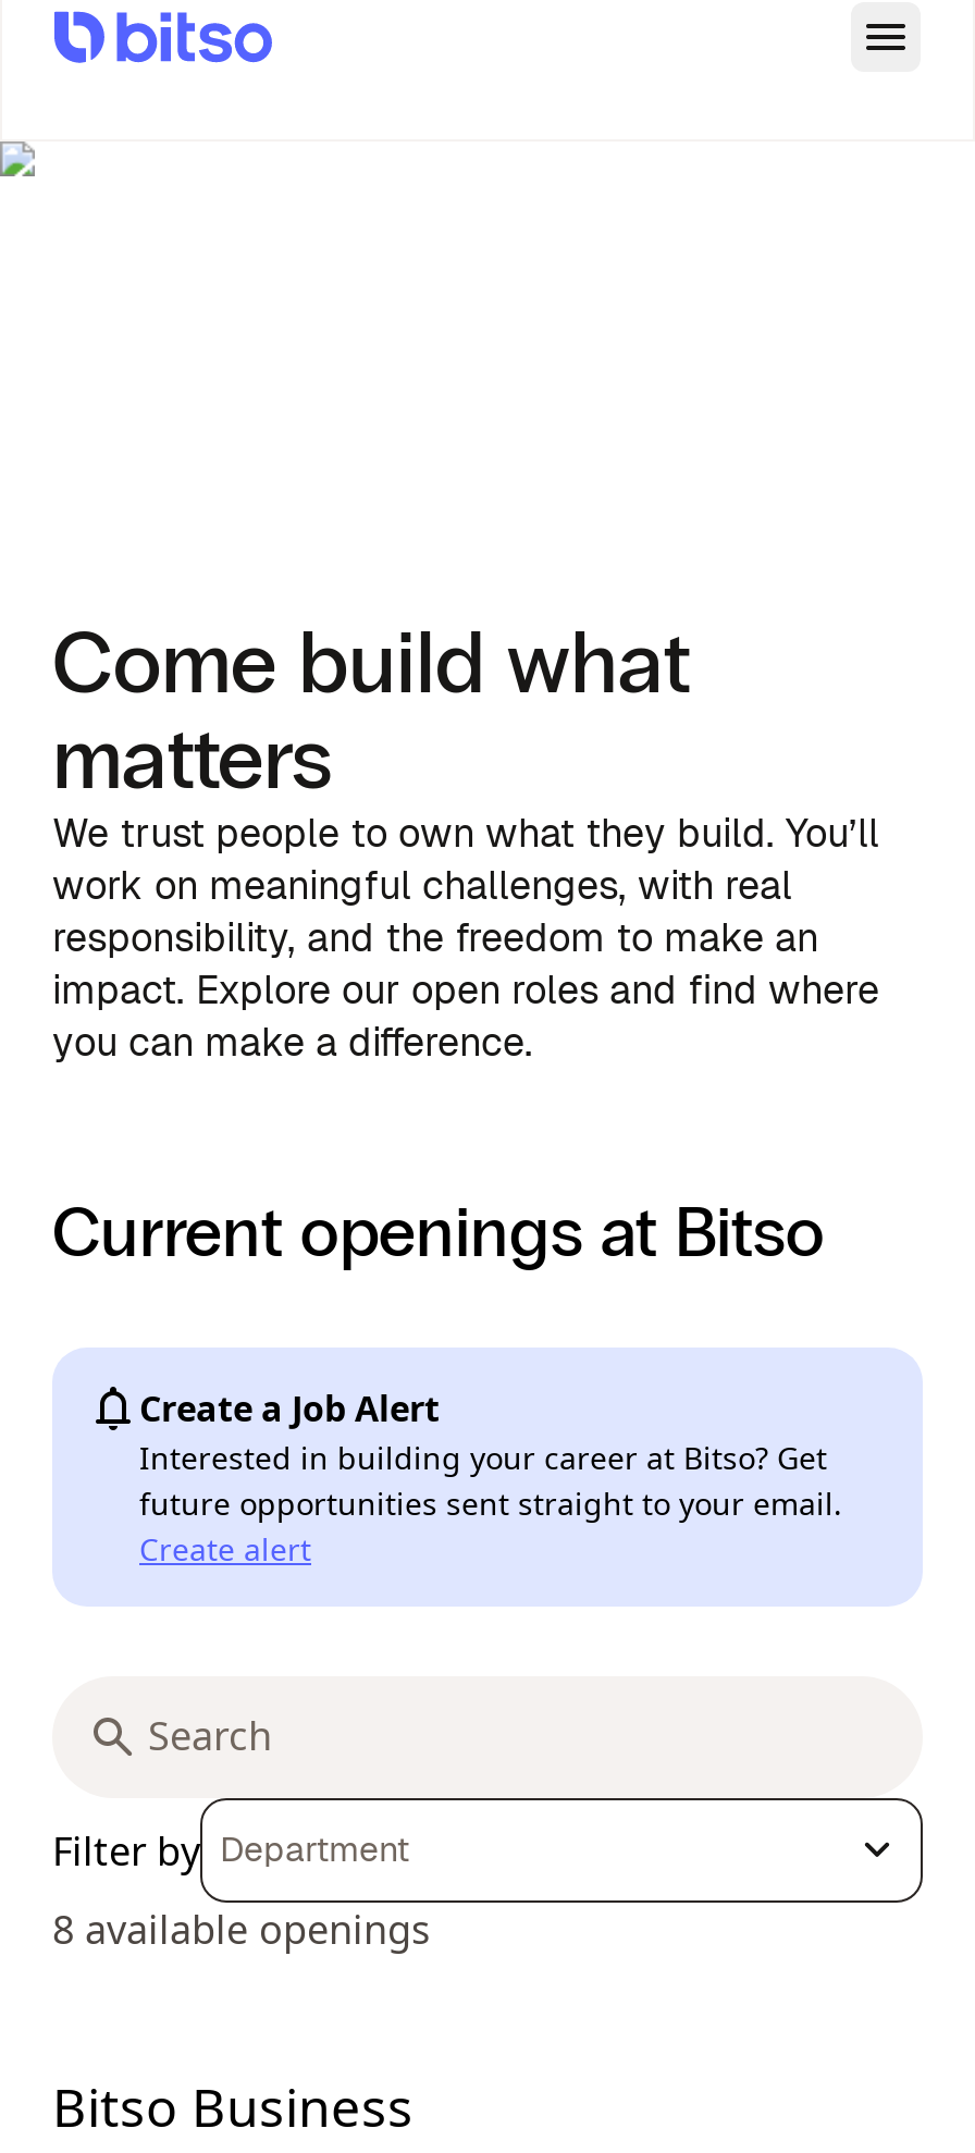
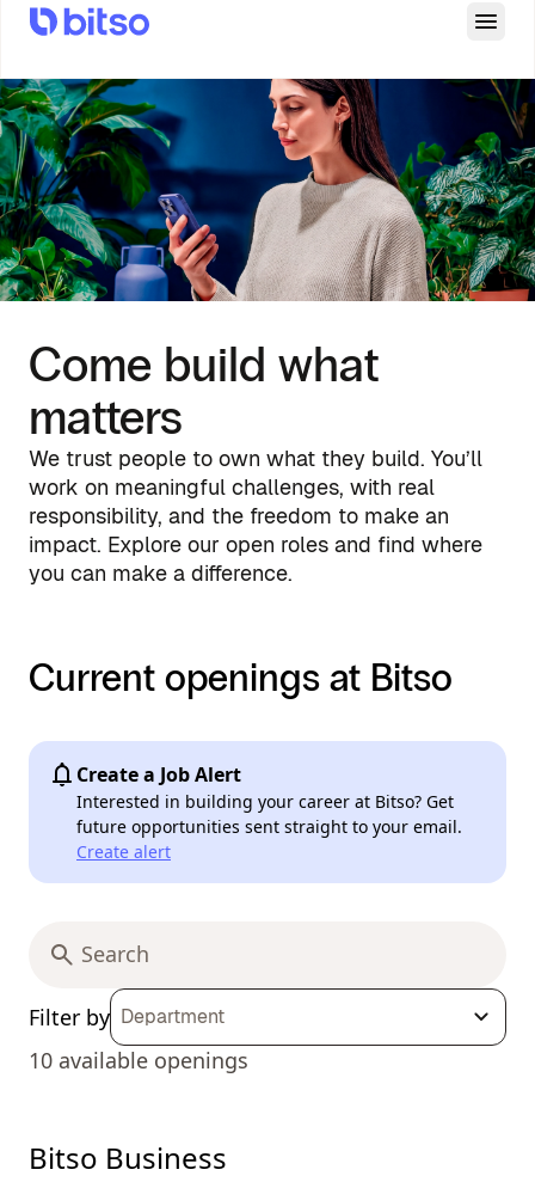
none -> [4,78,531,302] [image]
[52,1903,431,1955] 8 available openings -> [29,1046,248,1074] 10 available openings

